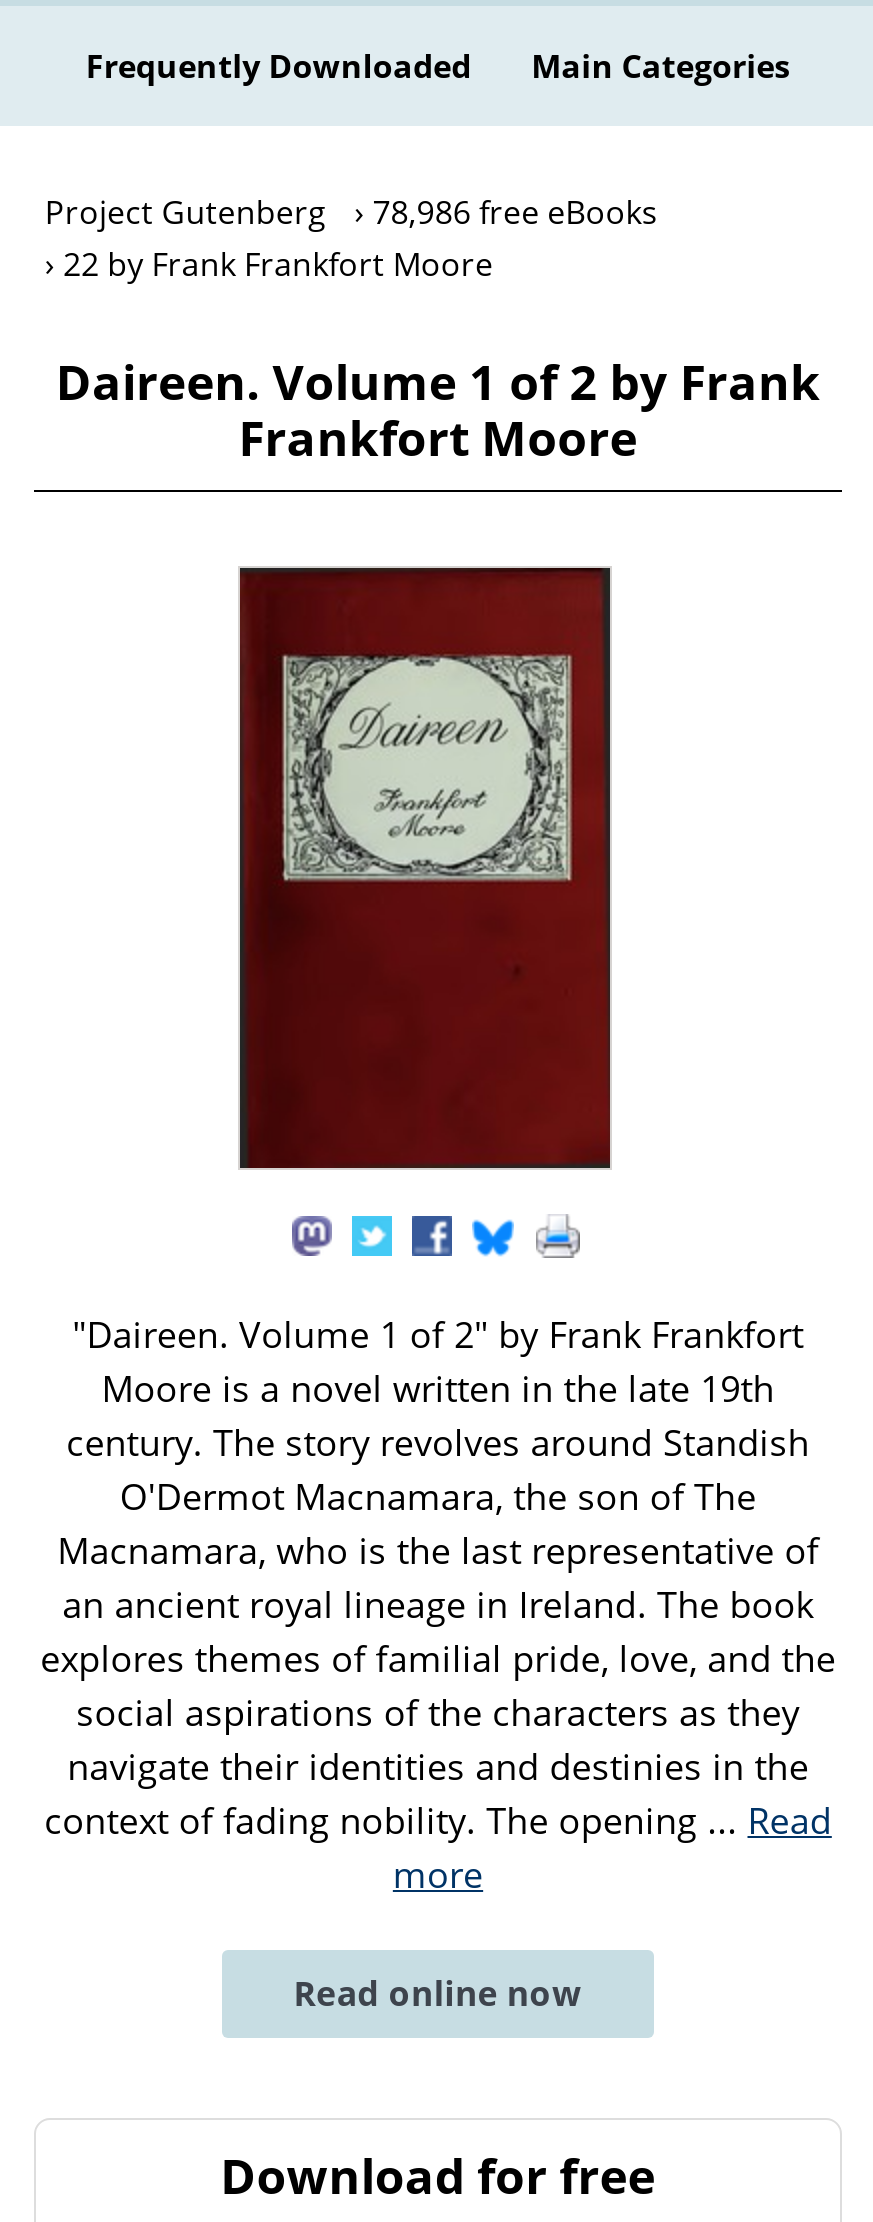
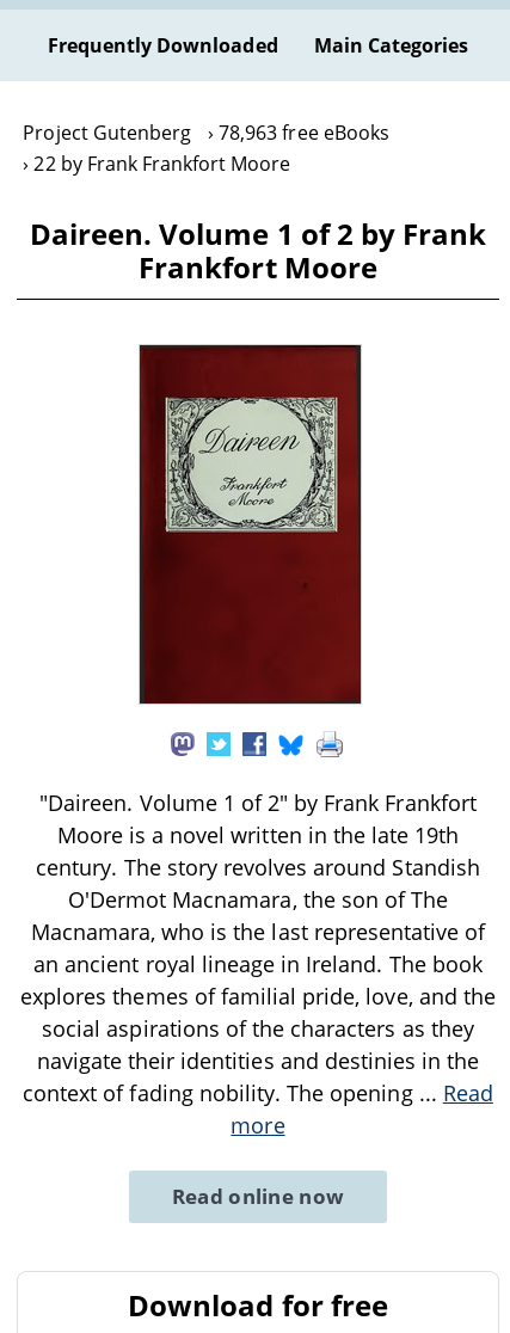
[45,190,658,234] Project Gutenberg 78,986 free eBooks -> [23,119,389,146] Project Gutenberg 78,963 free eBooks

